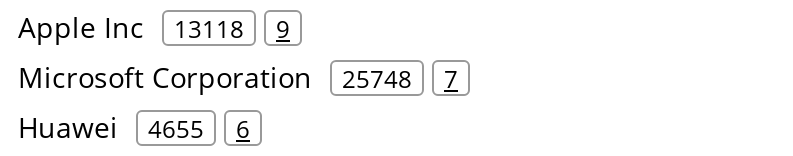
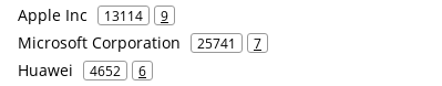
[174,13,244,45] 13118 -> [104,7,143,25] 13114
[342,63,412,95] 25748 -> [197,35,236,52] 25741
[18,109,250,147] Huawei 4655 6 -> [18,60,146,81] Huawei 4652 6

